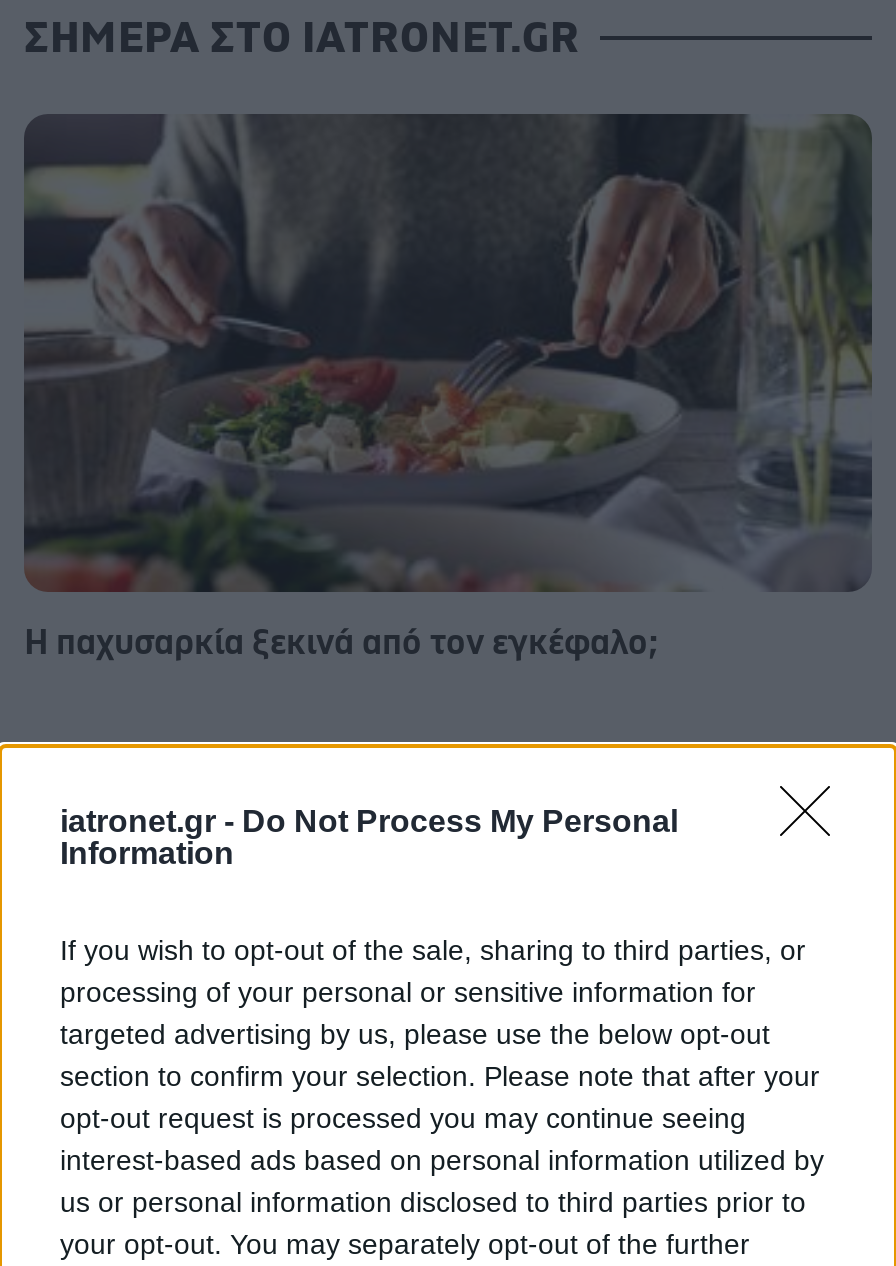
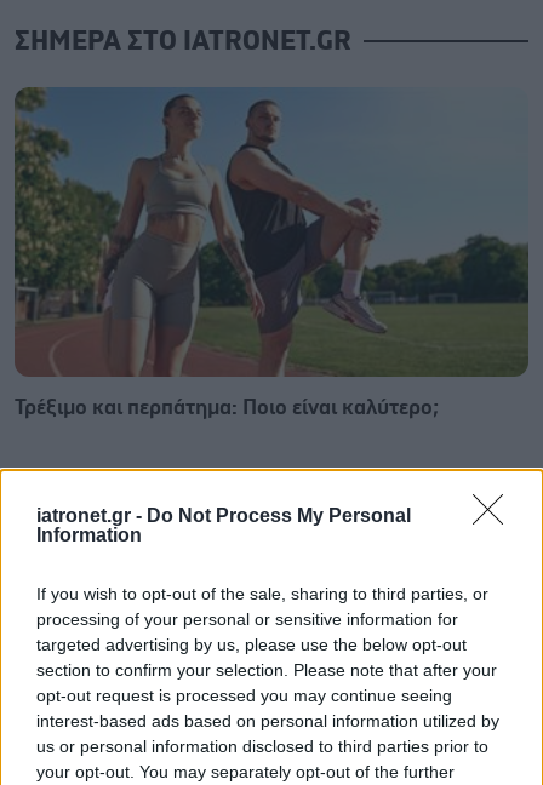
[24,114,872,661] [image] | Η παχυσαρκία ξεκινά από τον εγκέφαλο; -> [15,88,528,419] [image] | Τρέξιμο και περπάτημα: Ποιο είναι καλύτερο;

